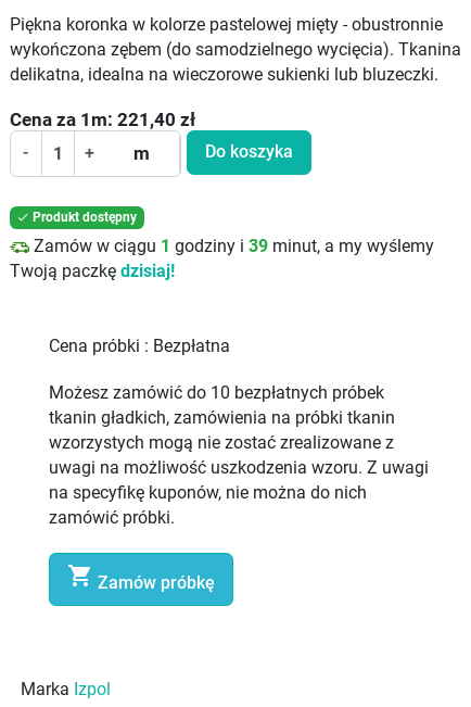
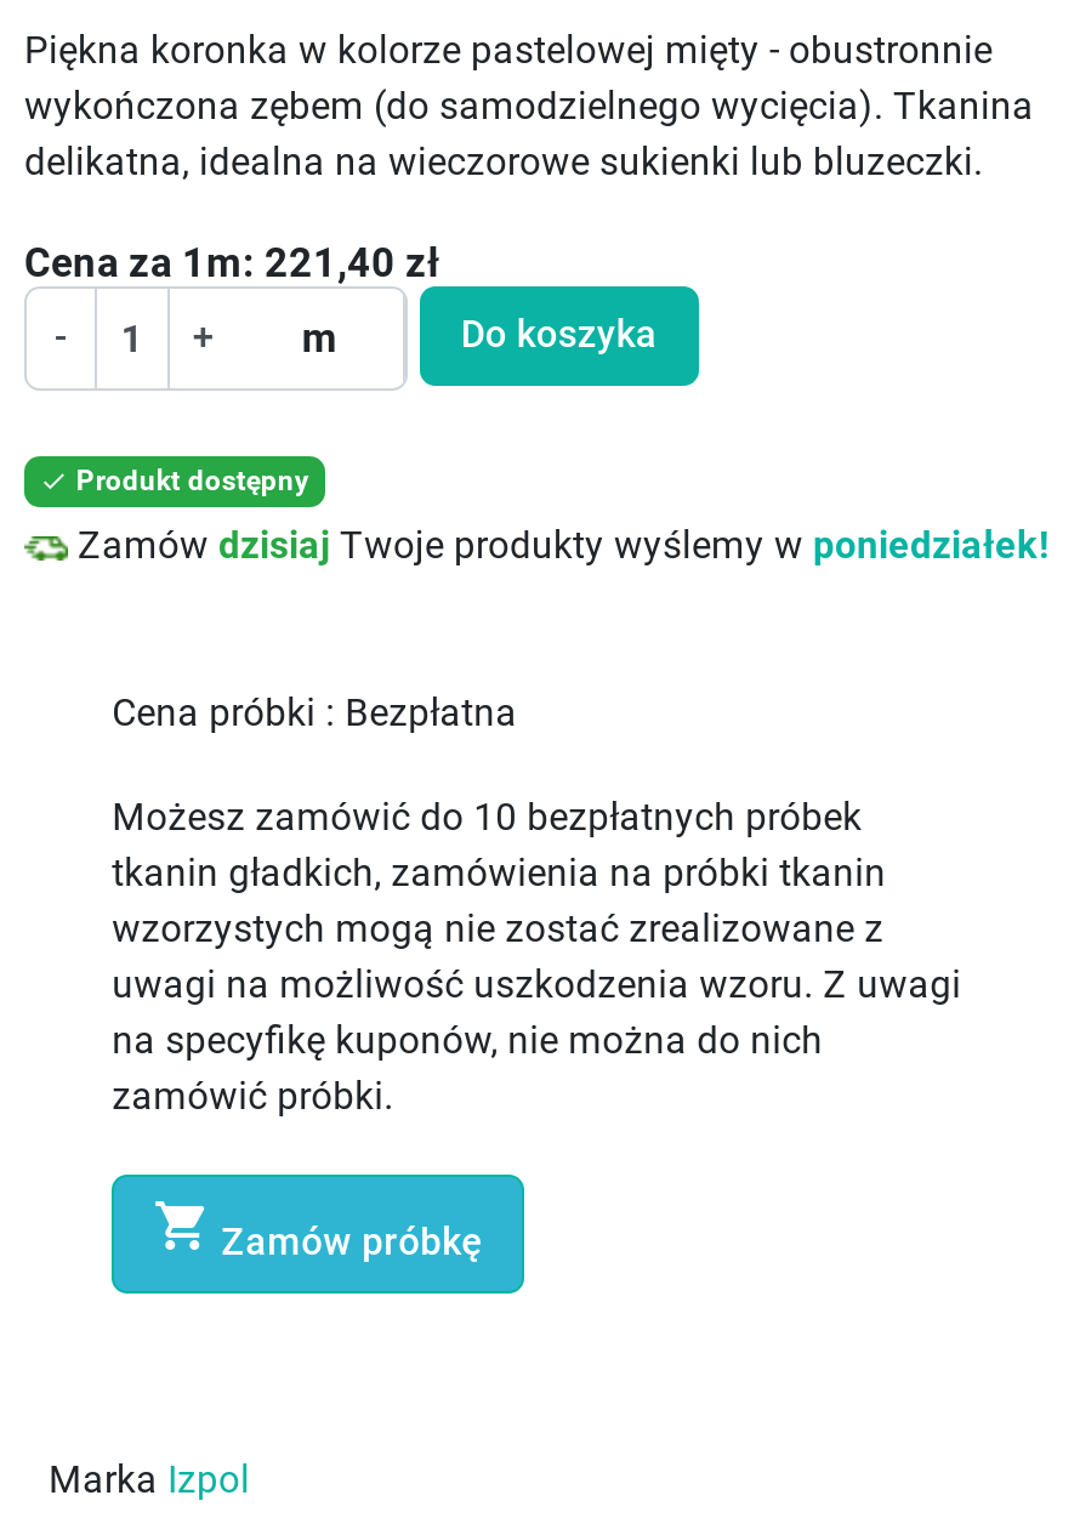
[10,237,434,281] Zamów w ciągu 1 godziny i 39 minut, a my wyślemy | Twoją paczkę dzisiaj! -> [68,525,1048,568] Zamów dzisiaj Twoje produkty wyślemy w poniedziałek!

